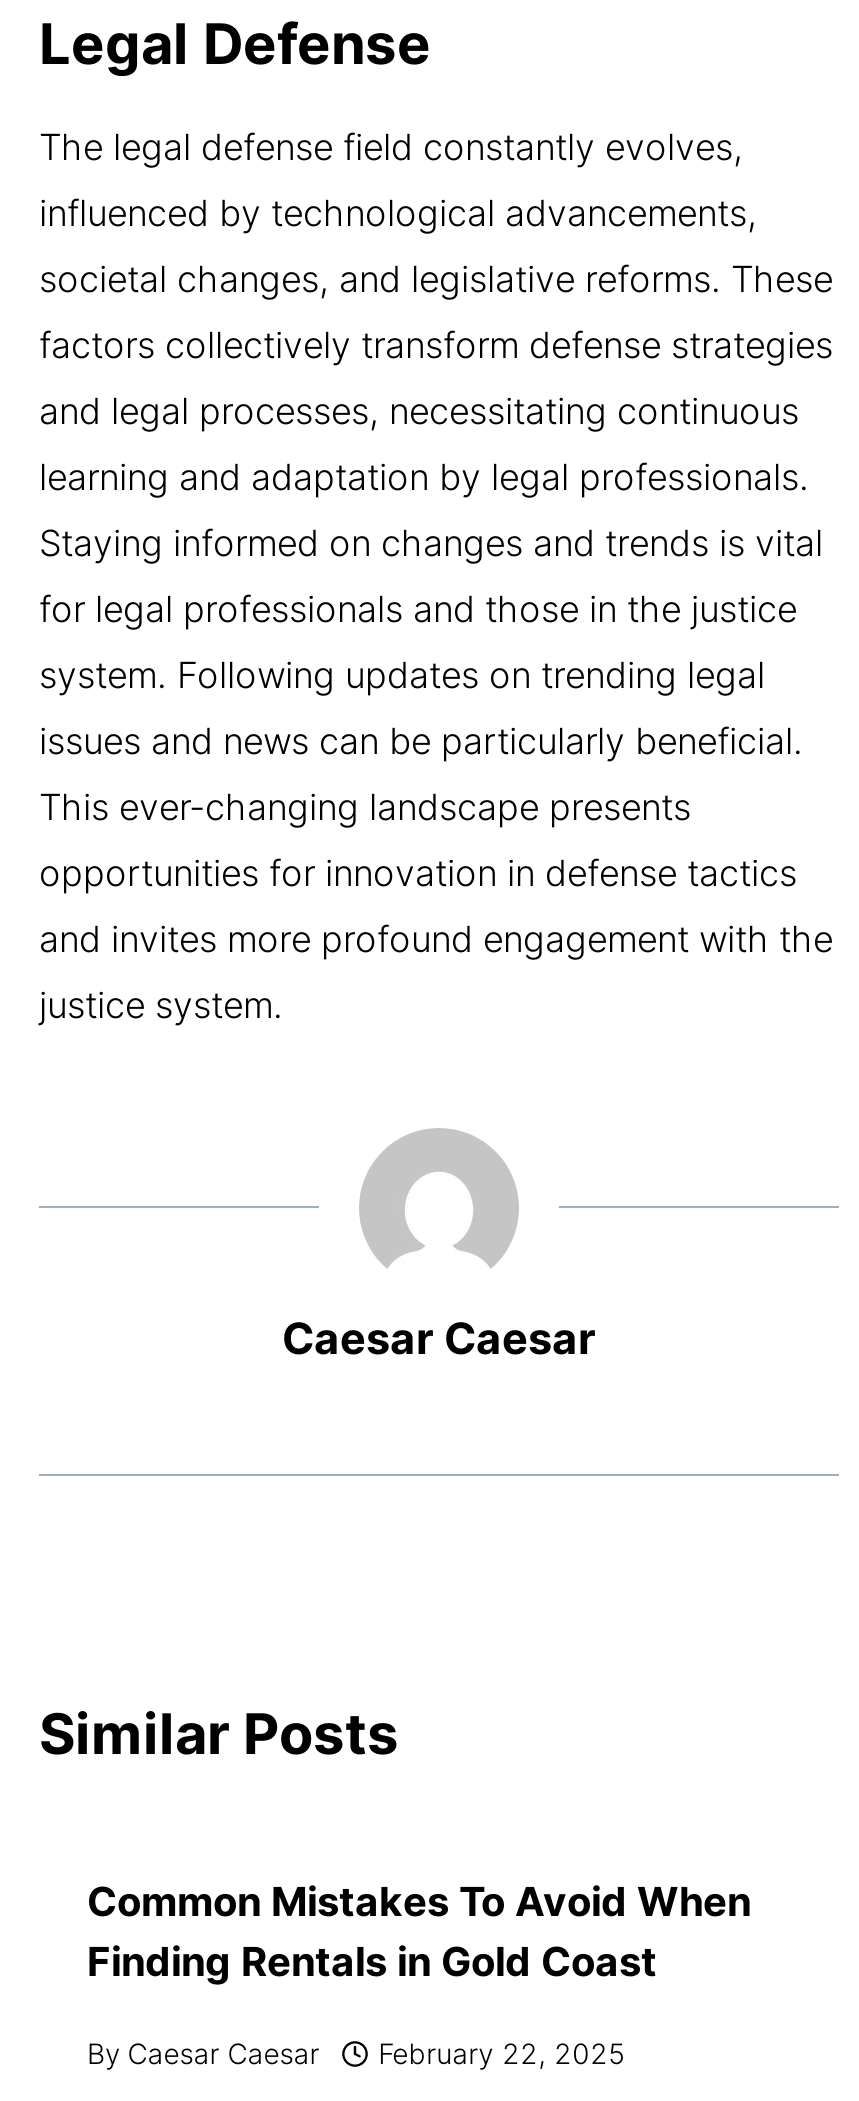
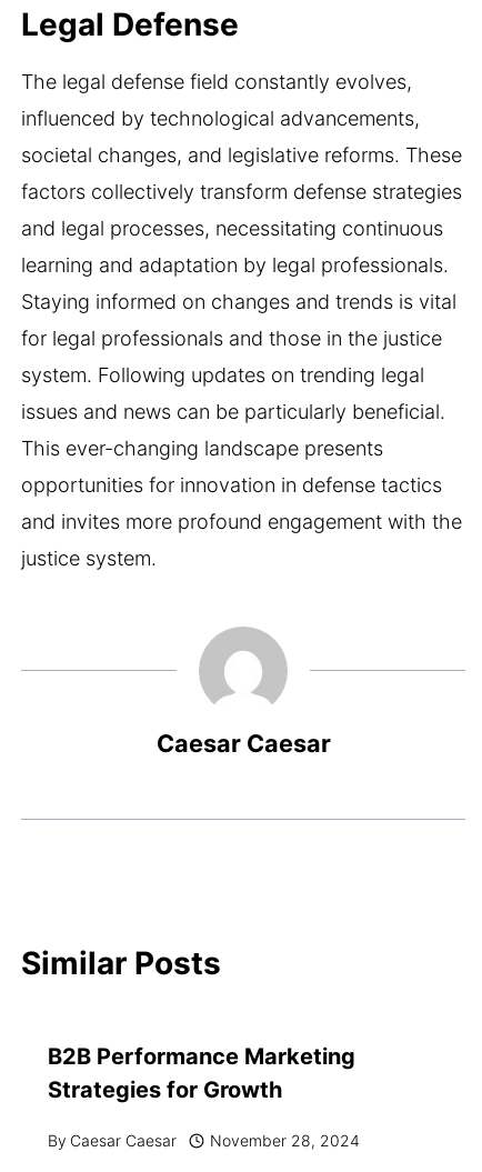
[87,1879,751,1987] Common Mistakes To Avoid When | Finding Rentals in Gold Coast -> [48,1044,355,1104] B2B Performance Marketing | Strategies for Growth
[87,2037,624,2071] By Caesar Caesar February 22, 2025 -> [48,1131,359,1150] By Caesar Caesar November 28, 2024

